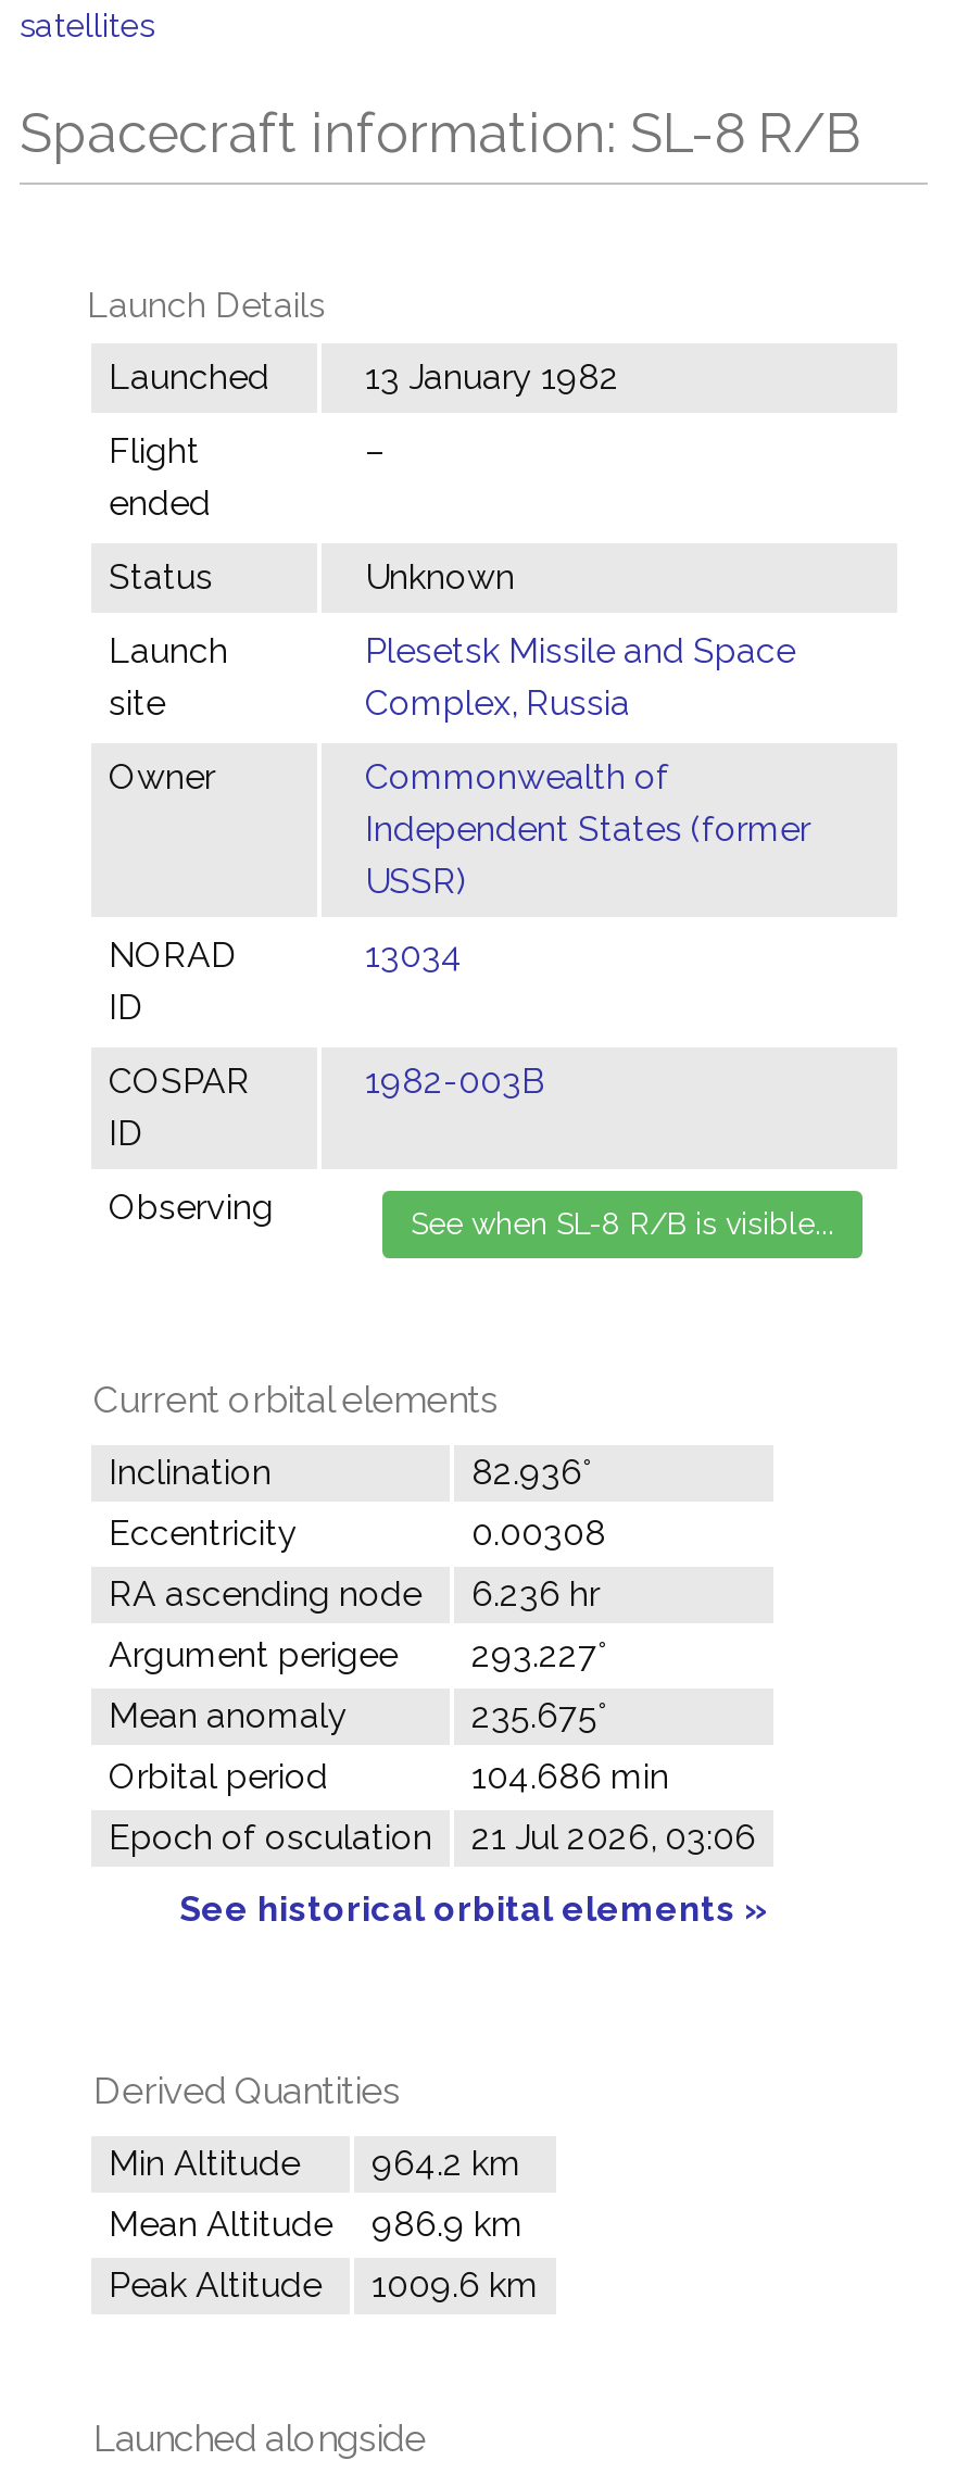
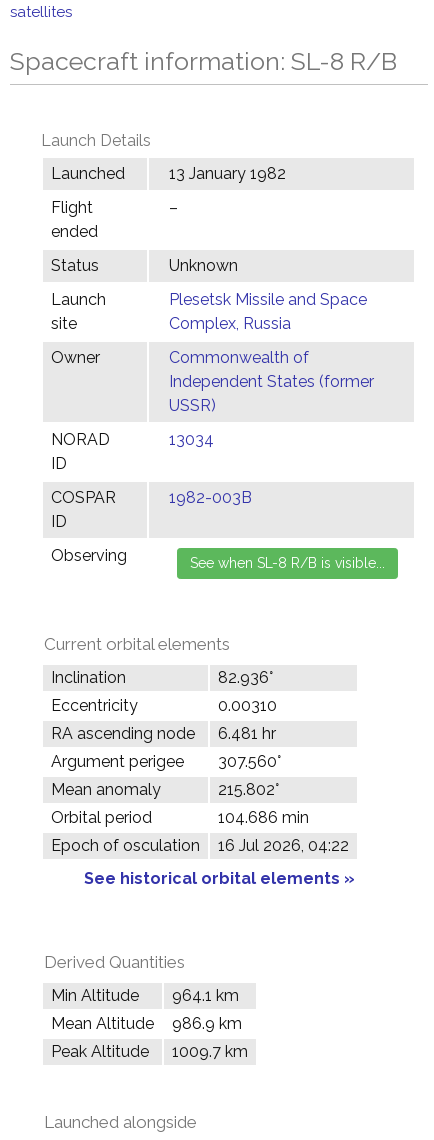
[471,1512,606,1554] 0.00308 -> [218,696,277,715] 0.00310
[109,1573,600,1615] RA ascending node 6.236 hr -> [51,724,276,743] RA ascending node 6.481 hr
[109,1634,606,1675] Argument perigee 293.227° -> [51,752,281,771] Argument perigee 307.560°
[471,1695,606,1736] 235.675° -> [218,780,279,799] 215.802°
[109,1817,756,1858] Epoch of osculation 21 Jul 2026, 03:06 -> [51,836,349,855] Epoch of osculation 16 Jul 2026, 04:22
[109,2143,521,2184] Min Altitude 964.2 km -> [51,986,239,1005] Min Altitude 964.1 km
[109,2264,539,2306] Peak Altitude 1009.6 km -> [51,1042,248,1061] Peak Altitude 1009.7 km

